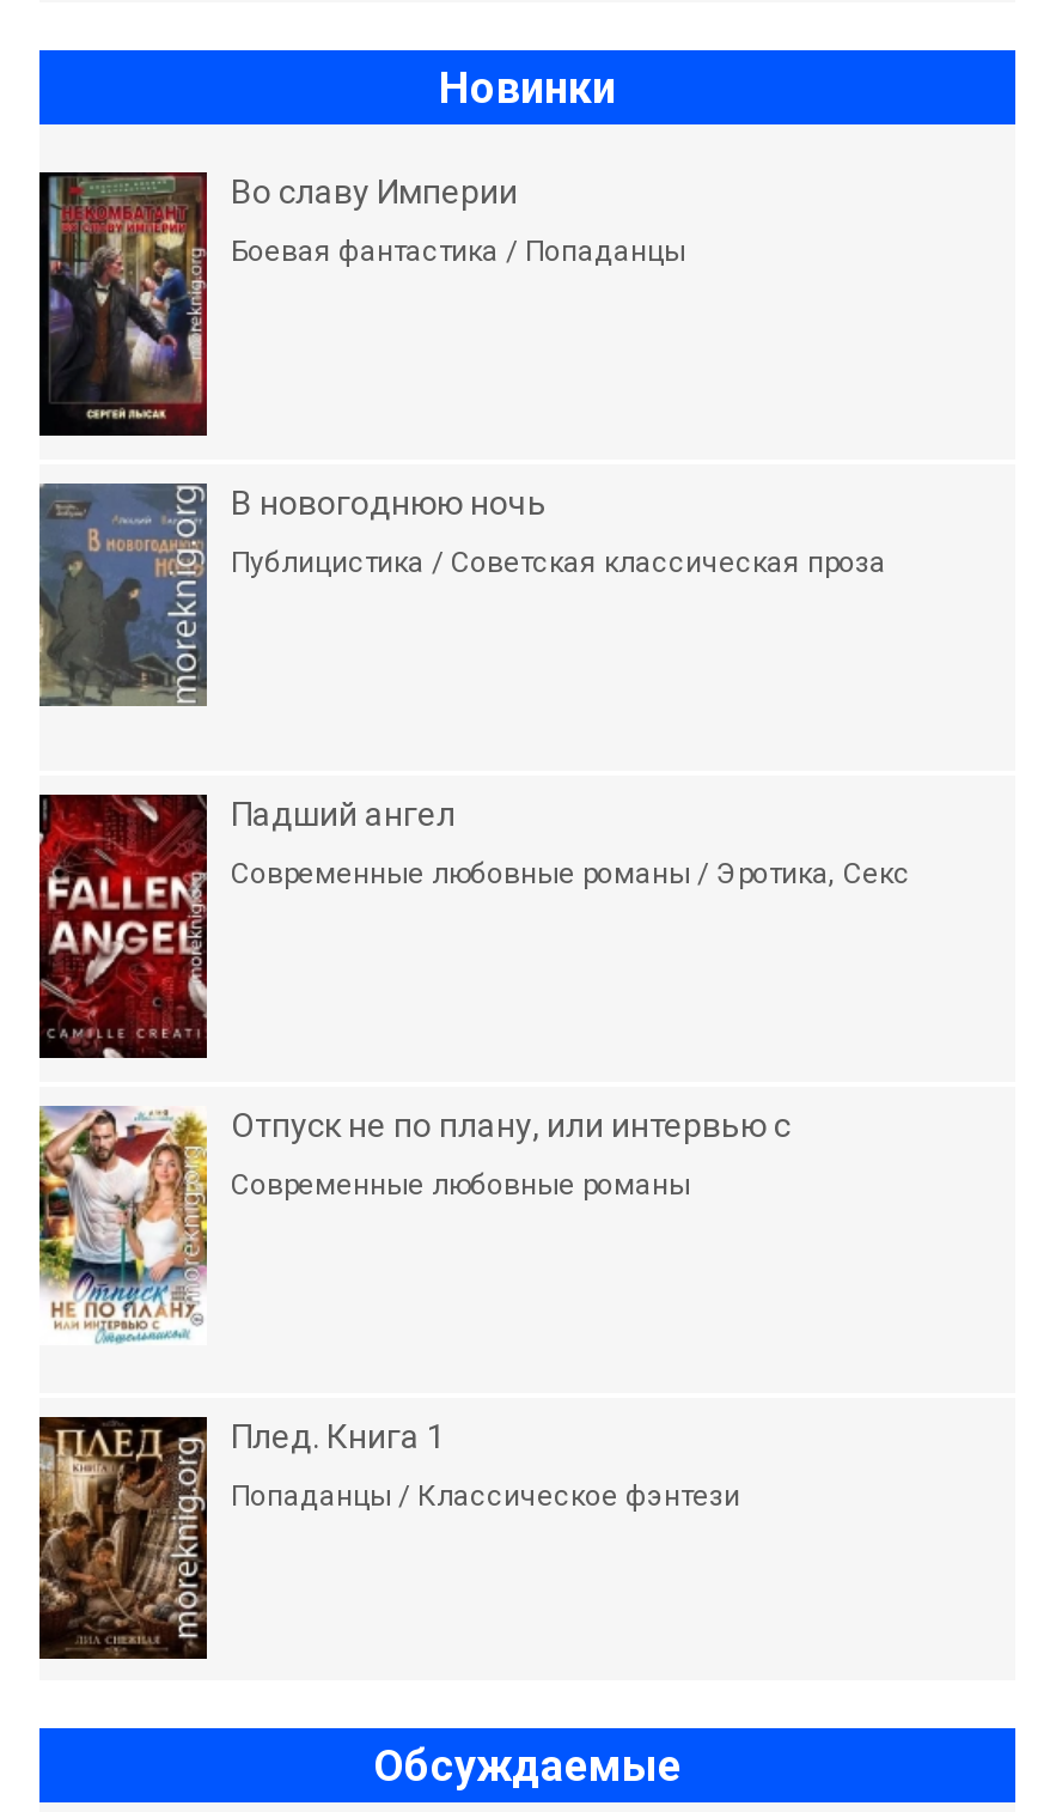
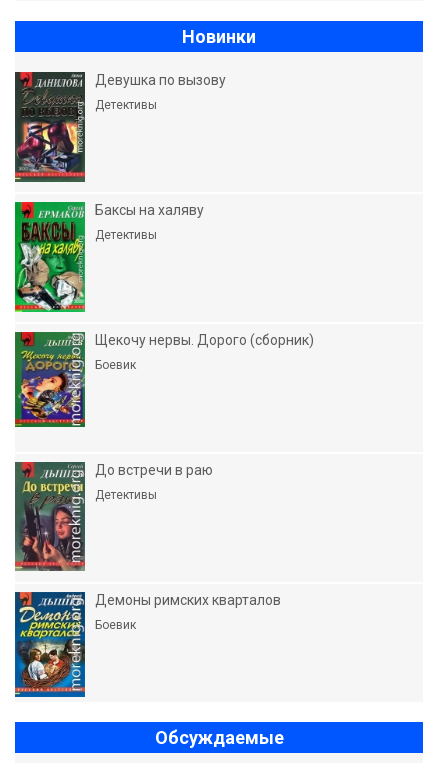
[37,170,518,436] [image] | Во славу Империи -> [14,71,226,182] [image] | Девушка по вызову
[231,235,685,268] Боевая фантастика / Попаданцы -> [95,98,157,112] Детективы
[37,481,547,747] [image] | В новогоднюю ночь -> [14,201,204,313] [image] | Баксы на халяву
[231,546,886,579] Публицистика / Советская классическая проза -> [95,228,157,242] Детективы
[37,792,456,1060] [image] | Падший ангел -> [14,331,314,442] [image] | Щекочу нервы. Дорого (сборник)
[231,857,910,890] Современные любовные романы / Эротика, Секс -> [95,358,136,372] Боевик
[37,1103,791,1367] [image] | Отпуск не по плану, или интервью с -> [14,461,213,572] [image] | До встречи в раю
[231,1168,690,1202] Современные любовные романы -> [95,488,157,502] Детективы
[37,1415,446,1668] [image] | Плед. Книга 1 -> [14,591,281,698] [image] | Демоны римских кварталов
[231,1479,740,1513] Попаданцы / Классическое фэнтези -> [95,618,136,632] Боевик

